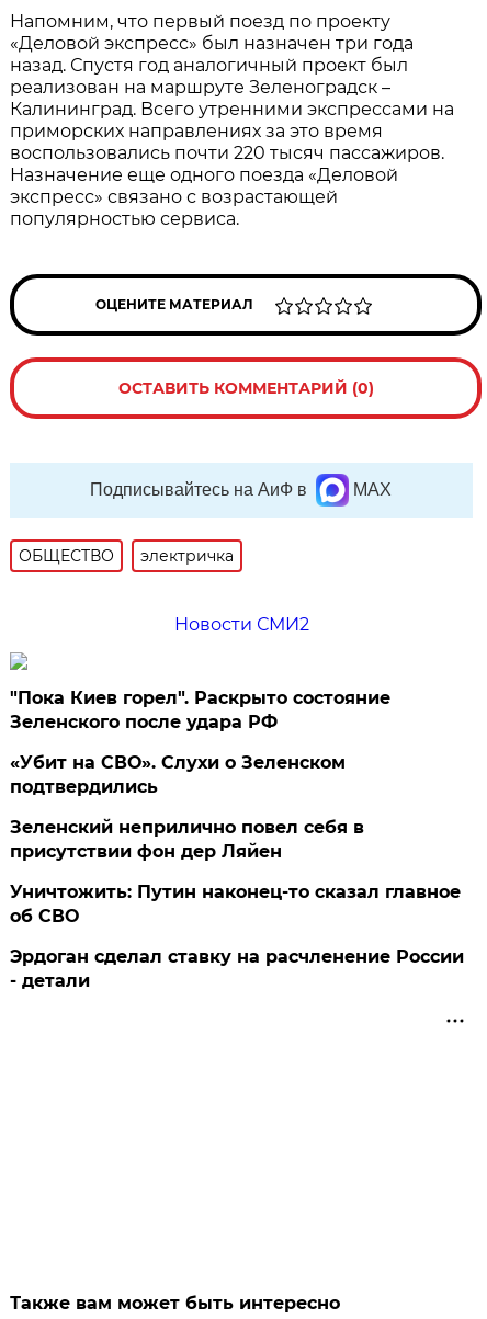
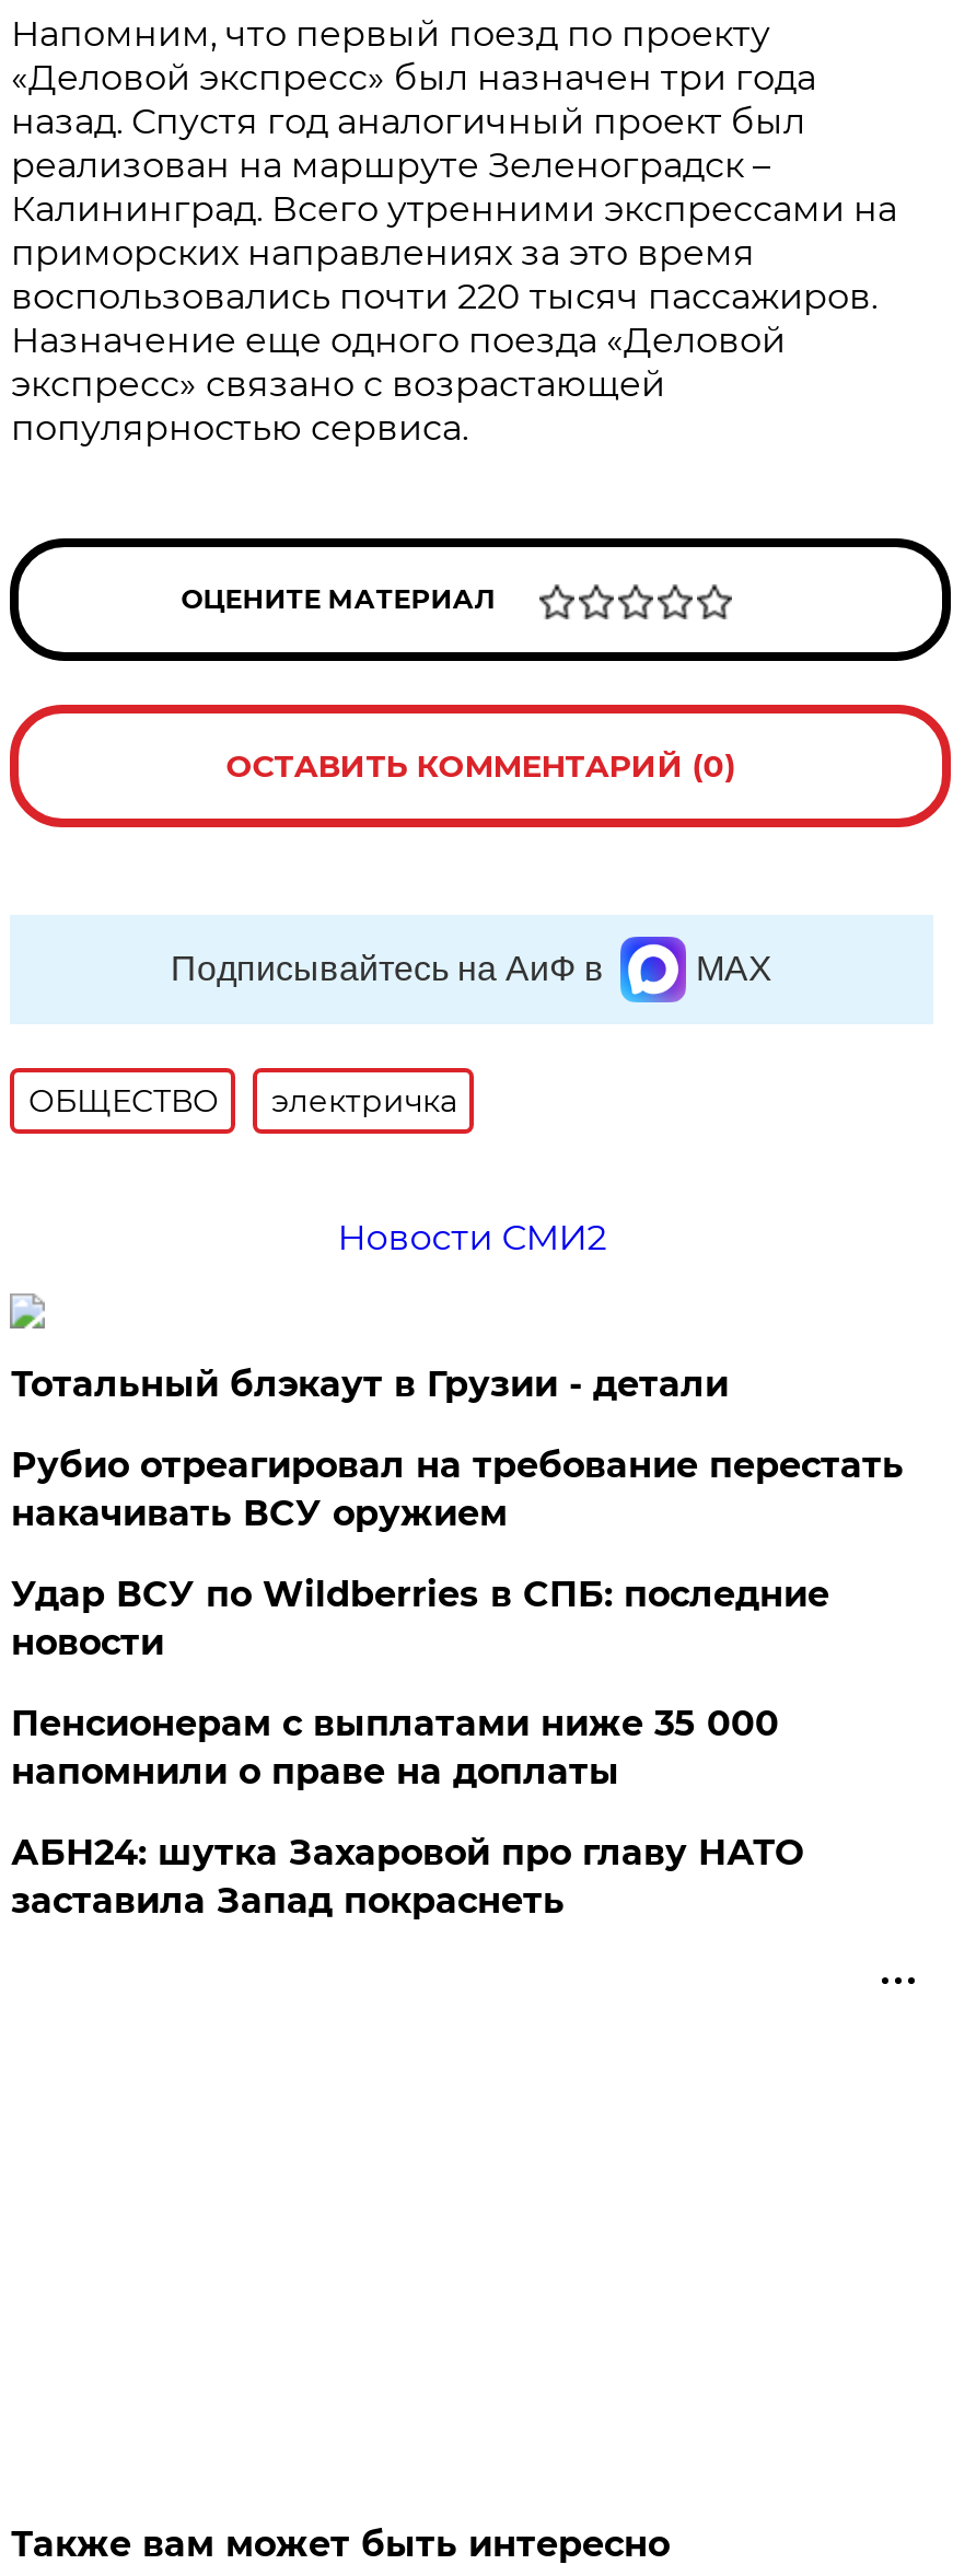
[10,687,391,732] "Пока Киев горел". Раскрыто состояние | Зеленского после удара РФ -> [11,1364,728,1405] Тотальный блэкаут в Грузии - детали
[10,752,346,797] «Убит на СВО». Слухи о Зеленском | подтвердились -> [11,1444,904,1534] Рубио отреагировал на требование перестать | накачивать ВСУ оружием
[10,817,365,862] Зеленский неприлично повел cебя в | присутствии фон дер Ляйен -> [11,1574,829,1663] Удар ВСУ по Wildberries в СПБ: последние | новости
[10,882,461,926] Уничтожить: Путин наконец-то сказал главное | об СВО -> [11,1703,779,1792] Пенсионерам с выплатами ниже 35 000 | напомнили о праве на доплаты
[10,946,464,991] Эрдоган сделал ставку на расчленение России | - детали -> [11,1832,803,1922] АБН24: шутка Захаровой про главу НАТО | заставила Запад покраснеть

